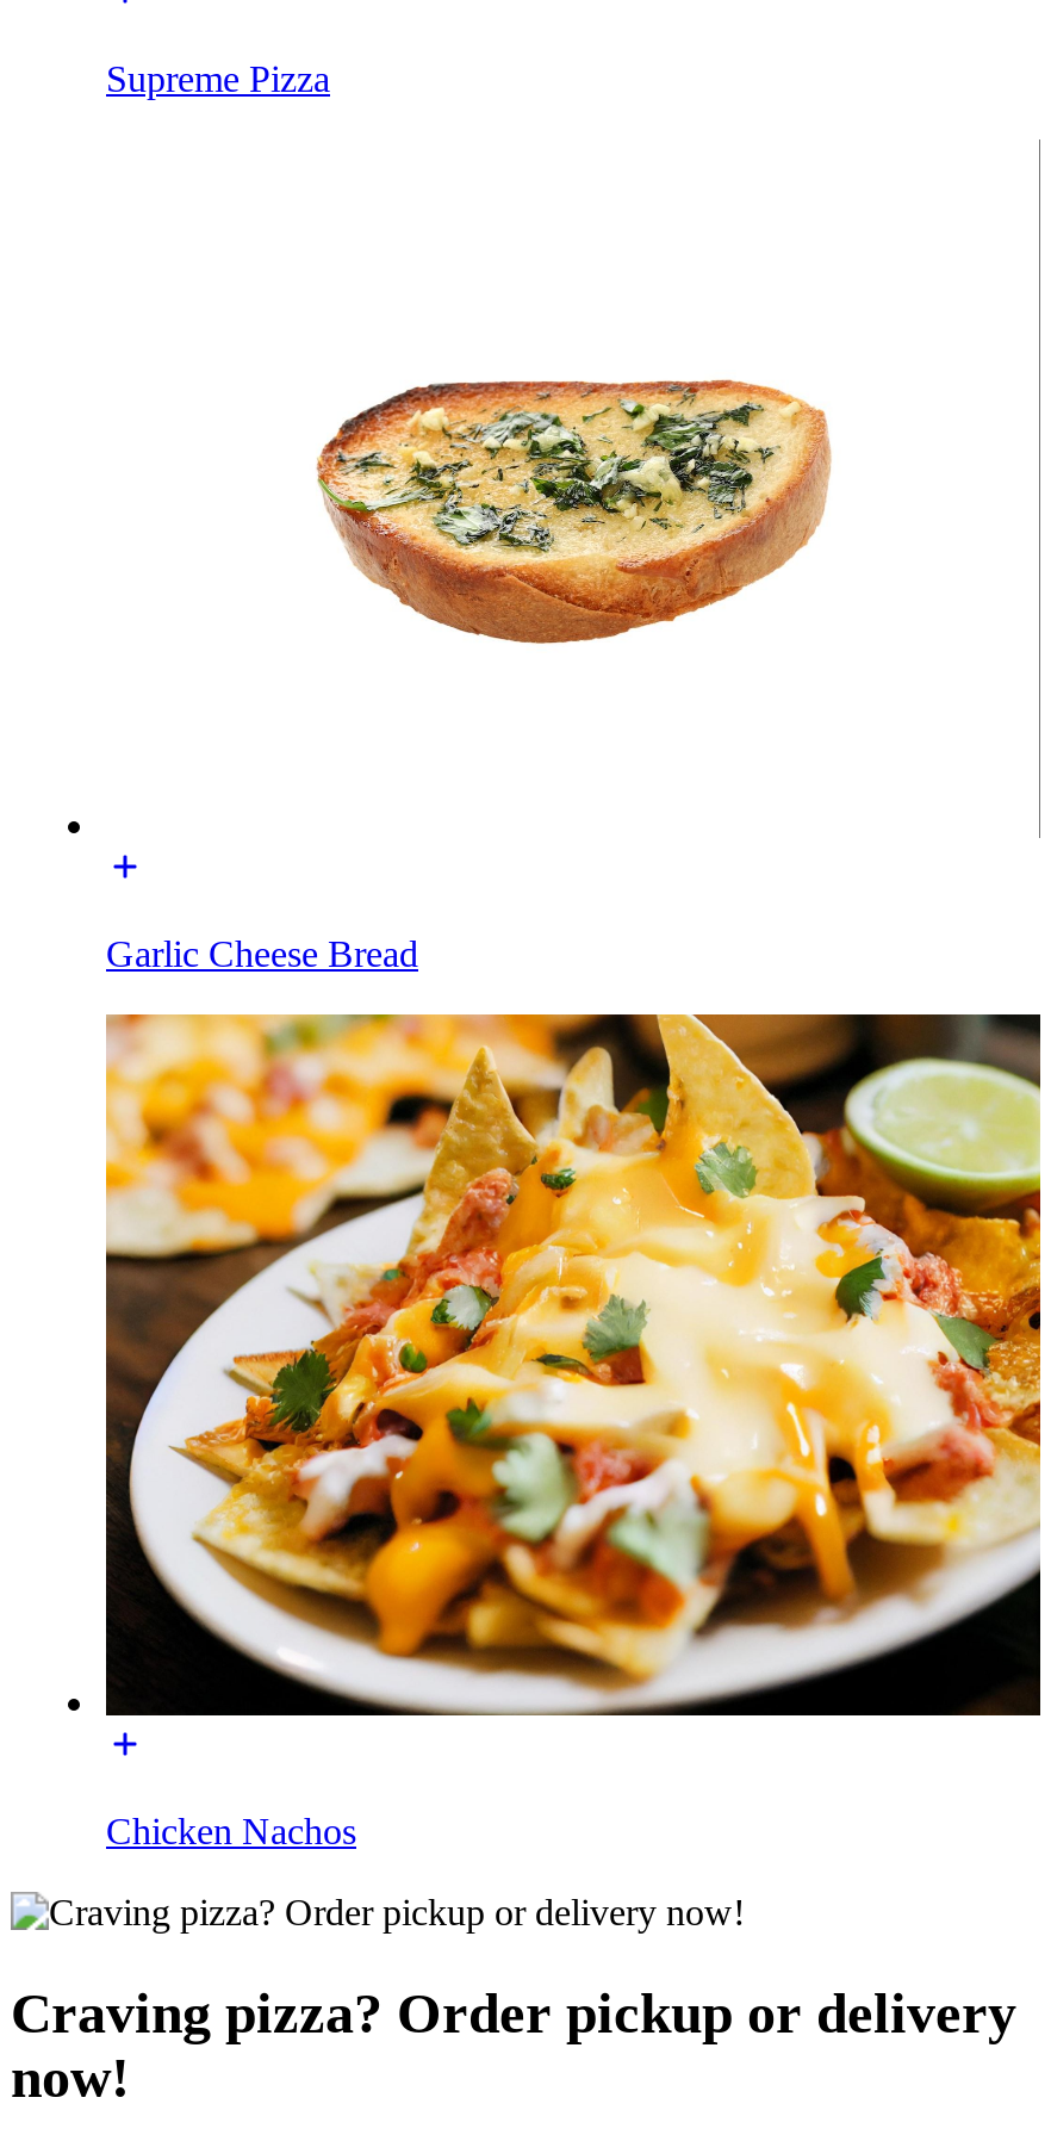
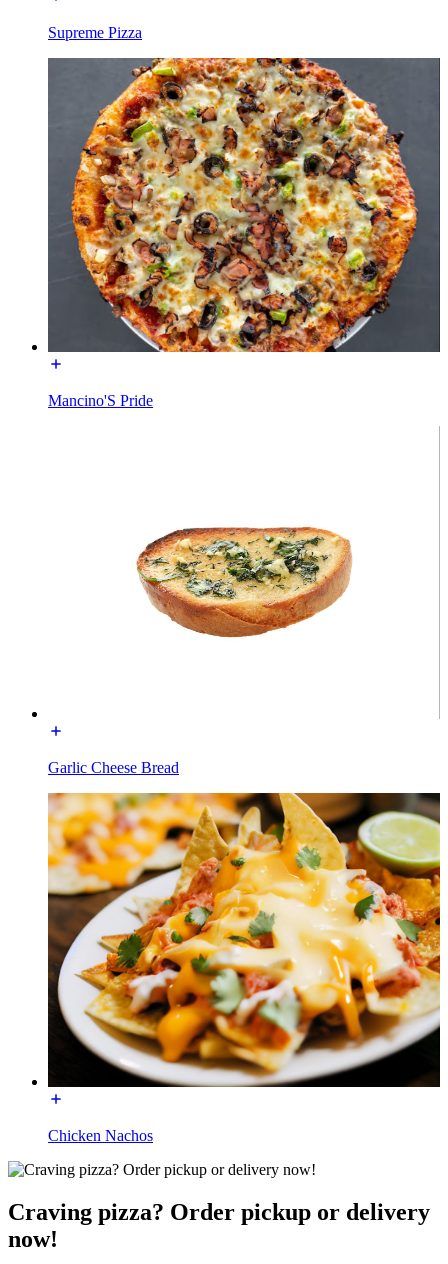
none -> [47,57,441,408] [image] | Mancino'S Pride

